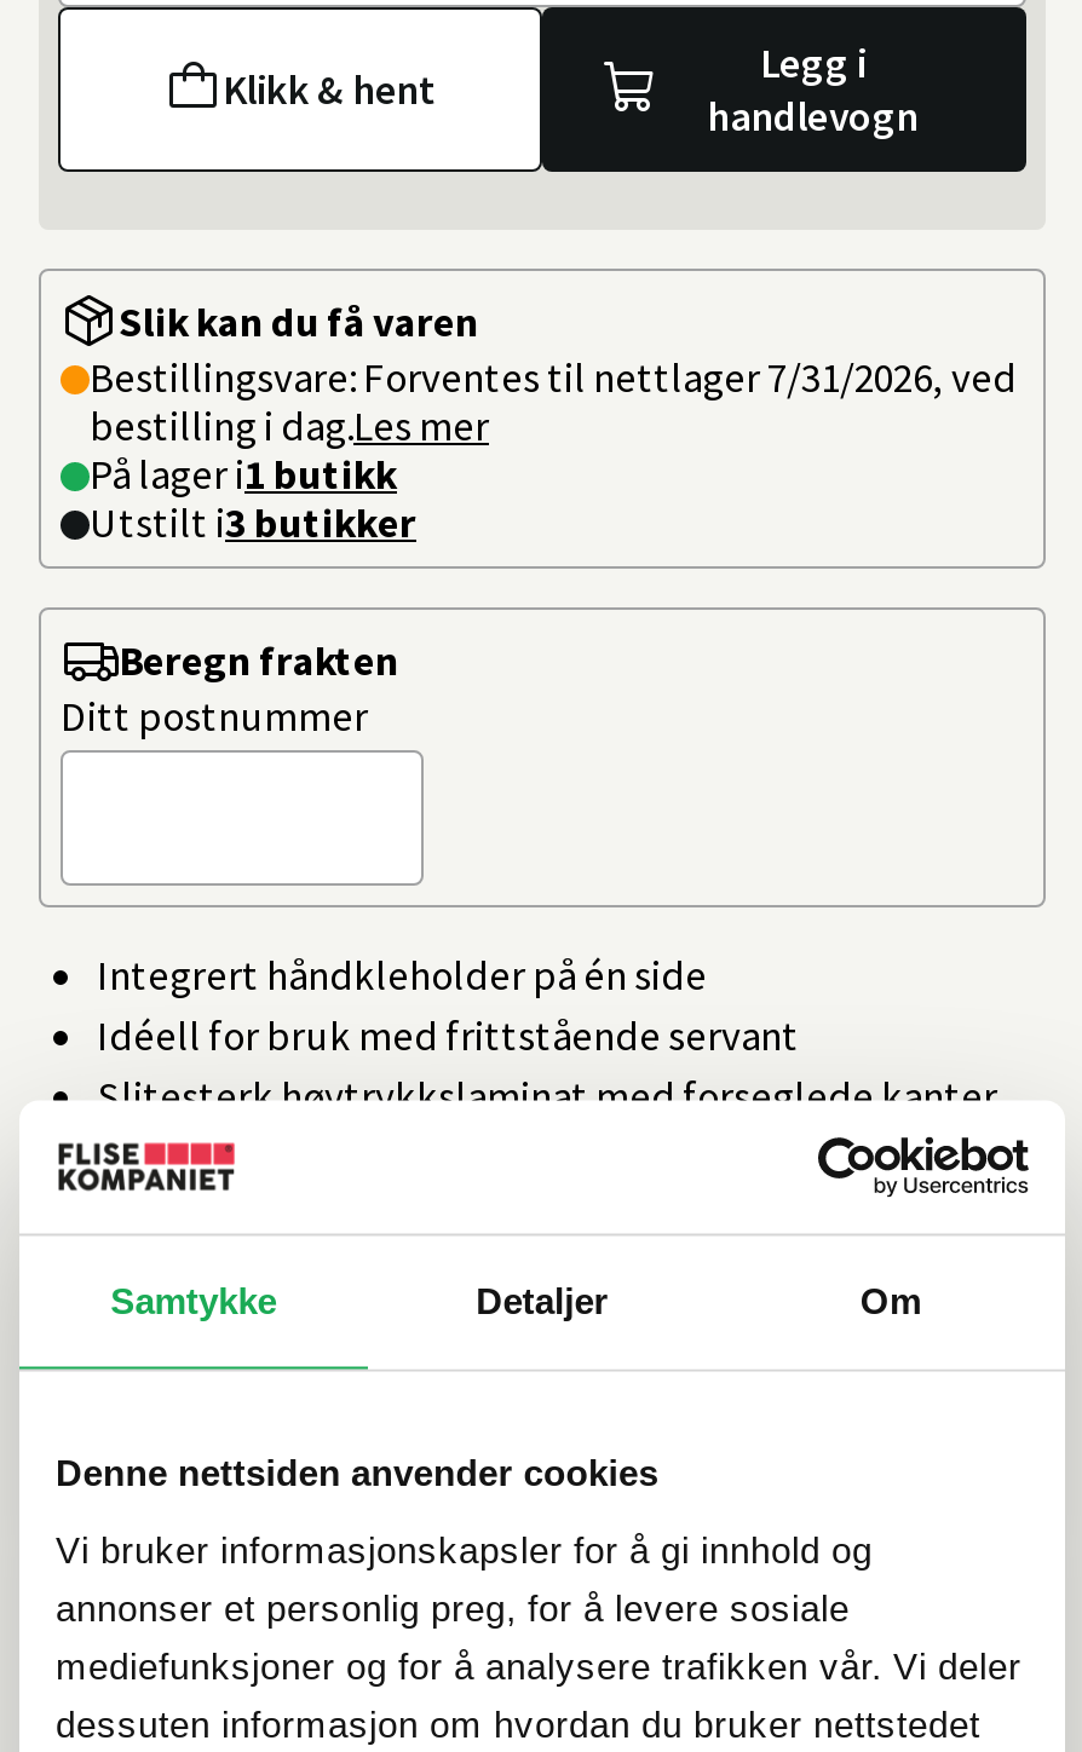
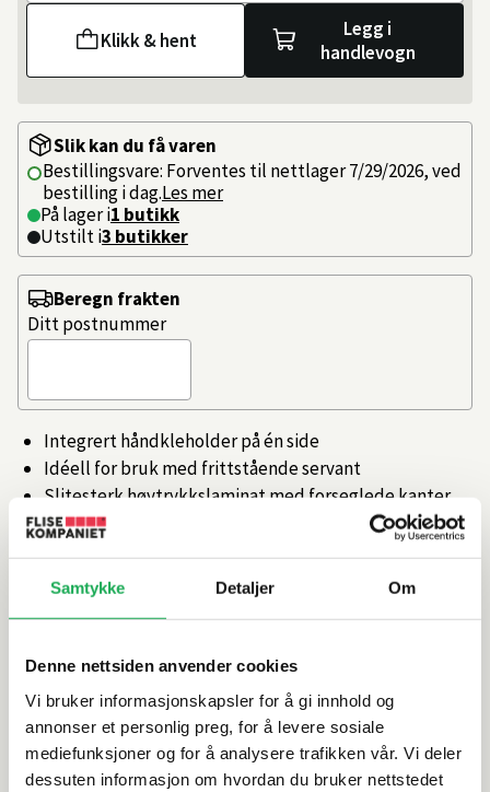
[90,351,1017,404] Bestillingsvare: Forventes til nettlager 7/31/2026, ved -> [43,159,462,183] Bestillingsvare: Forventes til nettlager 7/29/2026, ved

